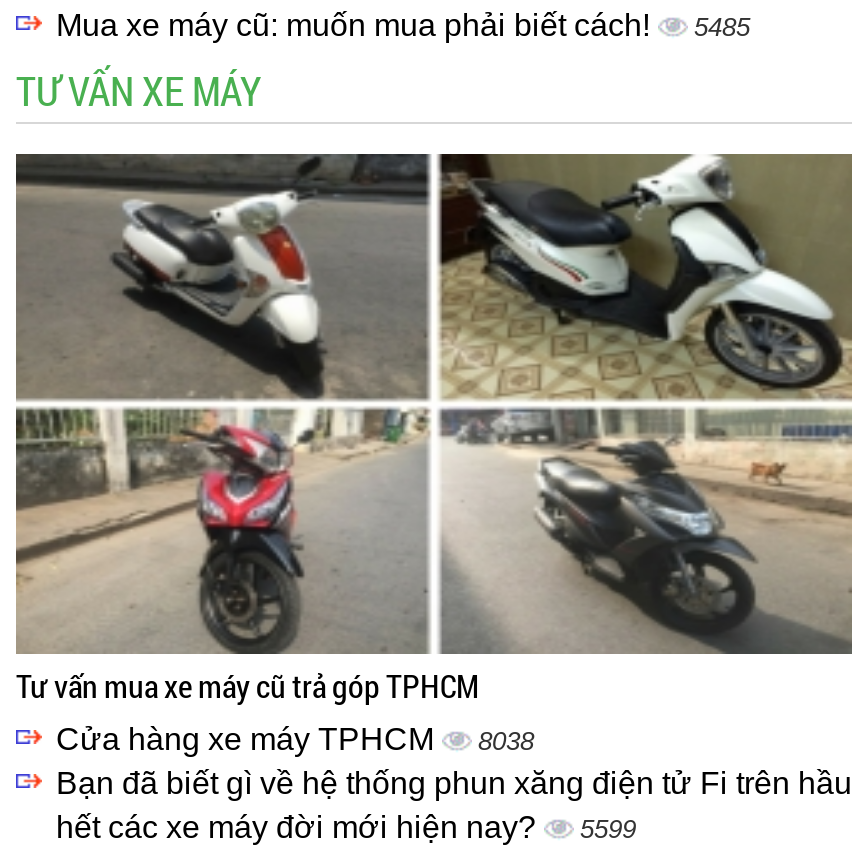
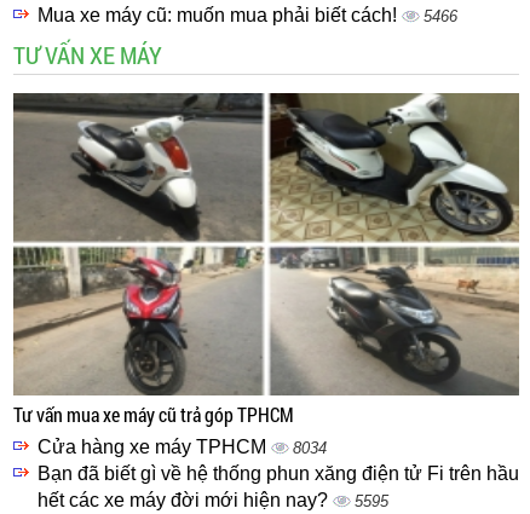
[56,8,750,42] Mua xe máy cũ: muốn mua phải biết cách! 5485 -> [38,5,457,25] Mua xe máy cũ: muốn mua phải biết cách! 5466
[56,722,534,756] Cửa hàng xe máy TPHCM 8038 -> [38,436,327,457] Cửa hàng xe máy TPHCM 8034
[56,810,636,844] hết các xe máy đời mới hiện nay? 5599 -> [38,490,388,510] hết các xe máy đời mới hiện nay? 5595

